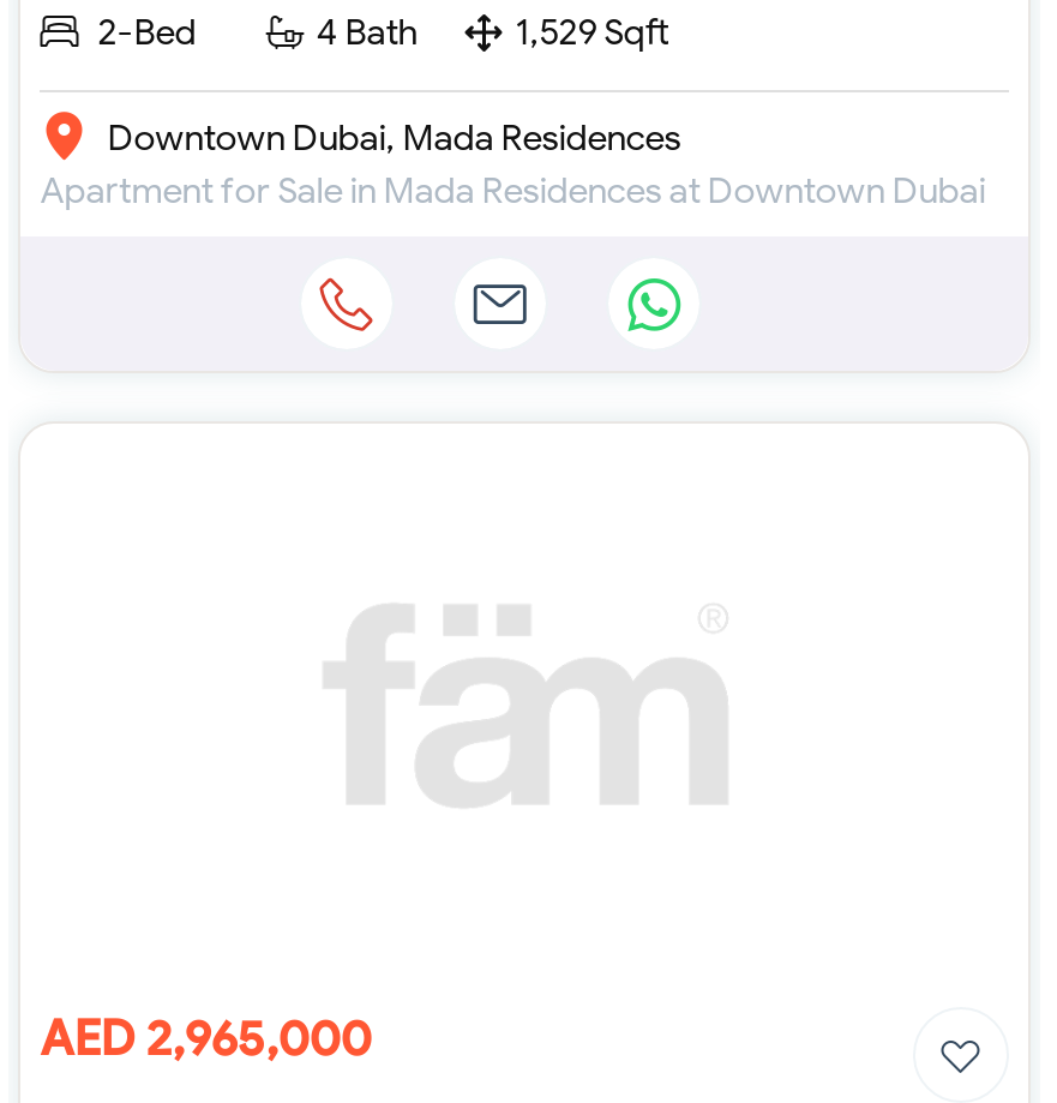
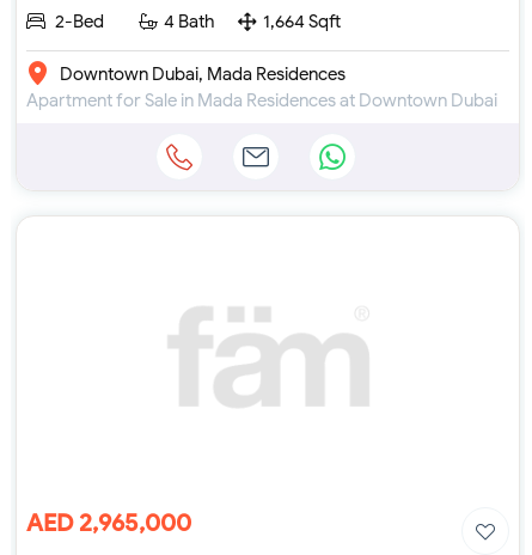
[515,11,669,54] 1,529 Sqft -> [263,11,341,32] 1,664 Sqft

